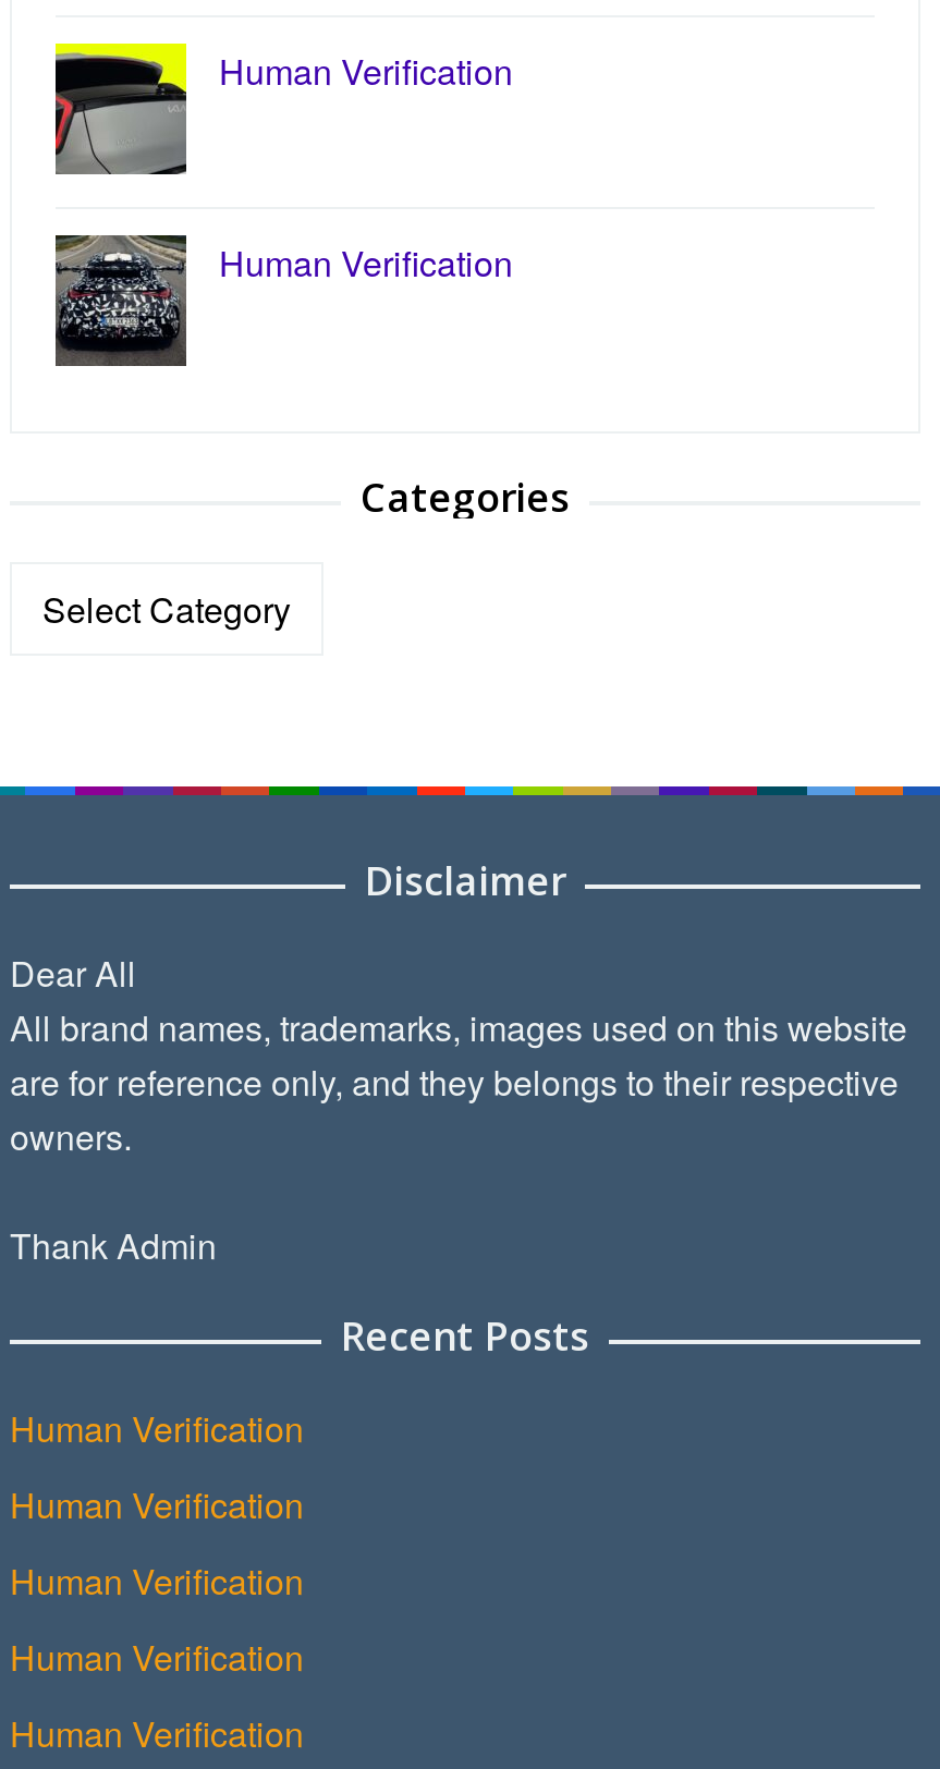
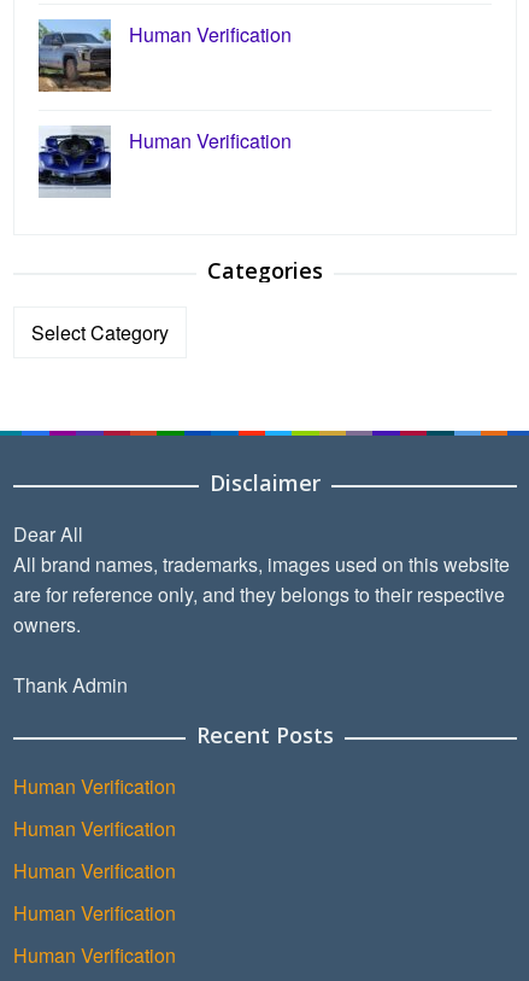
[53,41,188,176] [image] -> [37,18,112,93] [image]
[53,233,188,366] [image] -> [37,125,111,197] [image]

